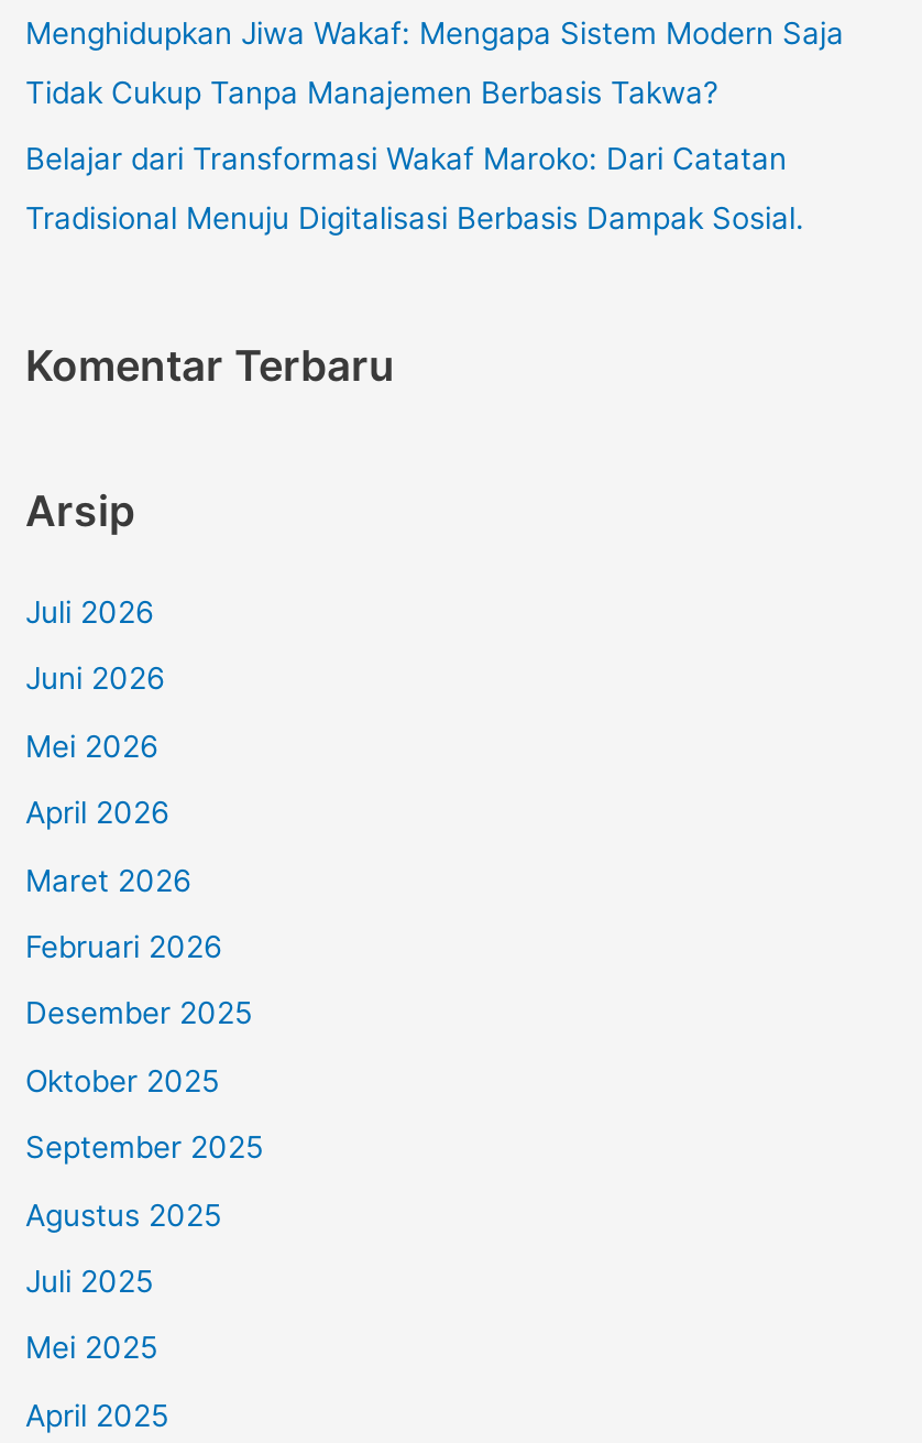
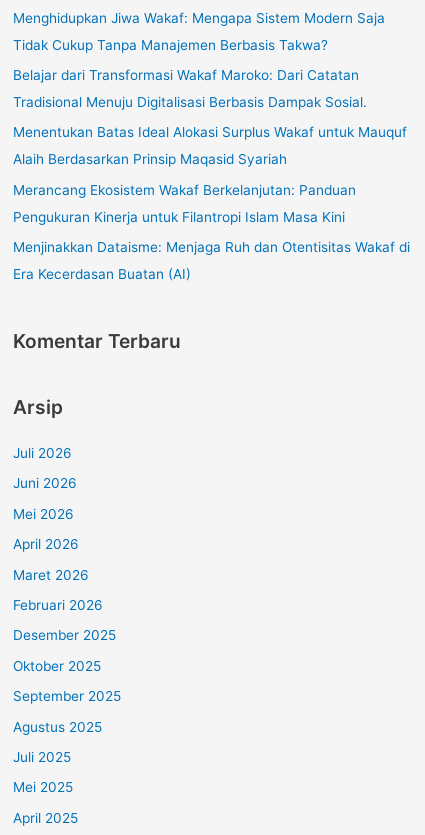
none -> [13,124,410,282] Menentukan Batas Ideal Alokasi Surplus Wakaf untuk Mauquf | Alaih Berdasarkan Prinsip Maqasid Syariah | Merancang Ekosistem Wakaf Berkelanjutan: Panduan | Pengukuran Kinerja untuk Filantropi Islam Masa Kini | Menjinakkan Dataisme: Menjaga Ruh dan Otentisitas Wakaf di | Era Kecerdasan Buatan (AI)

